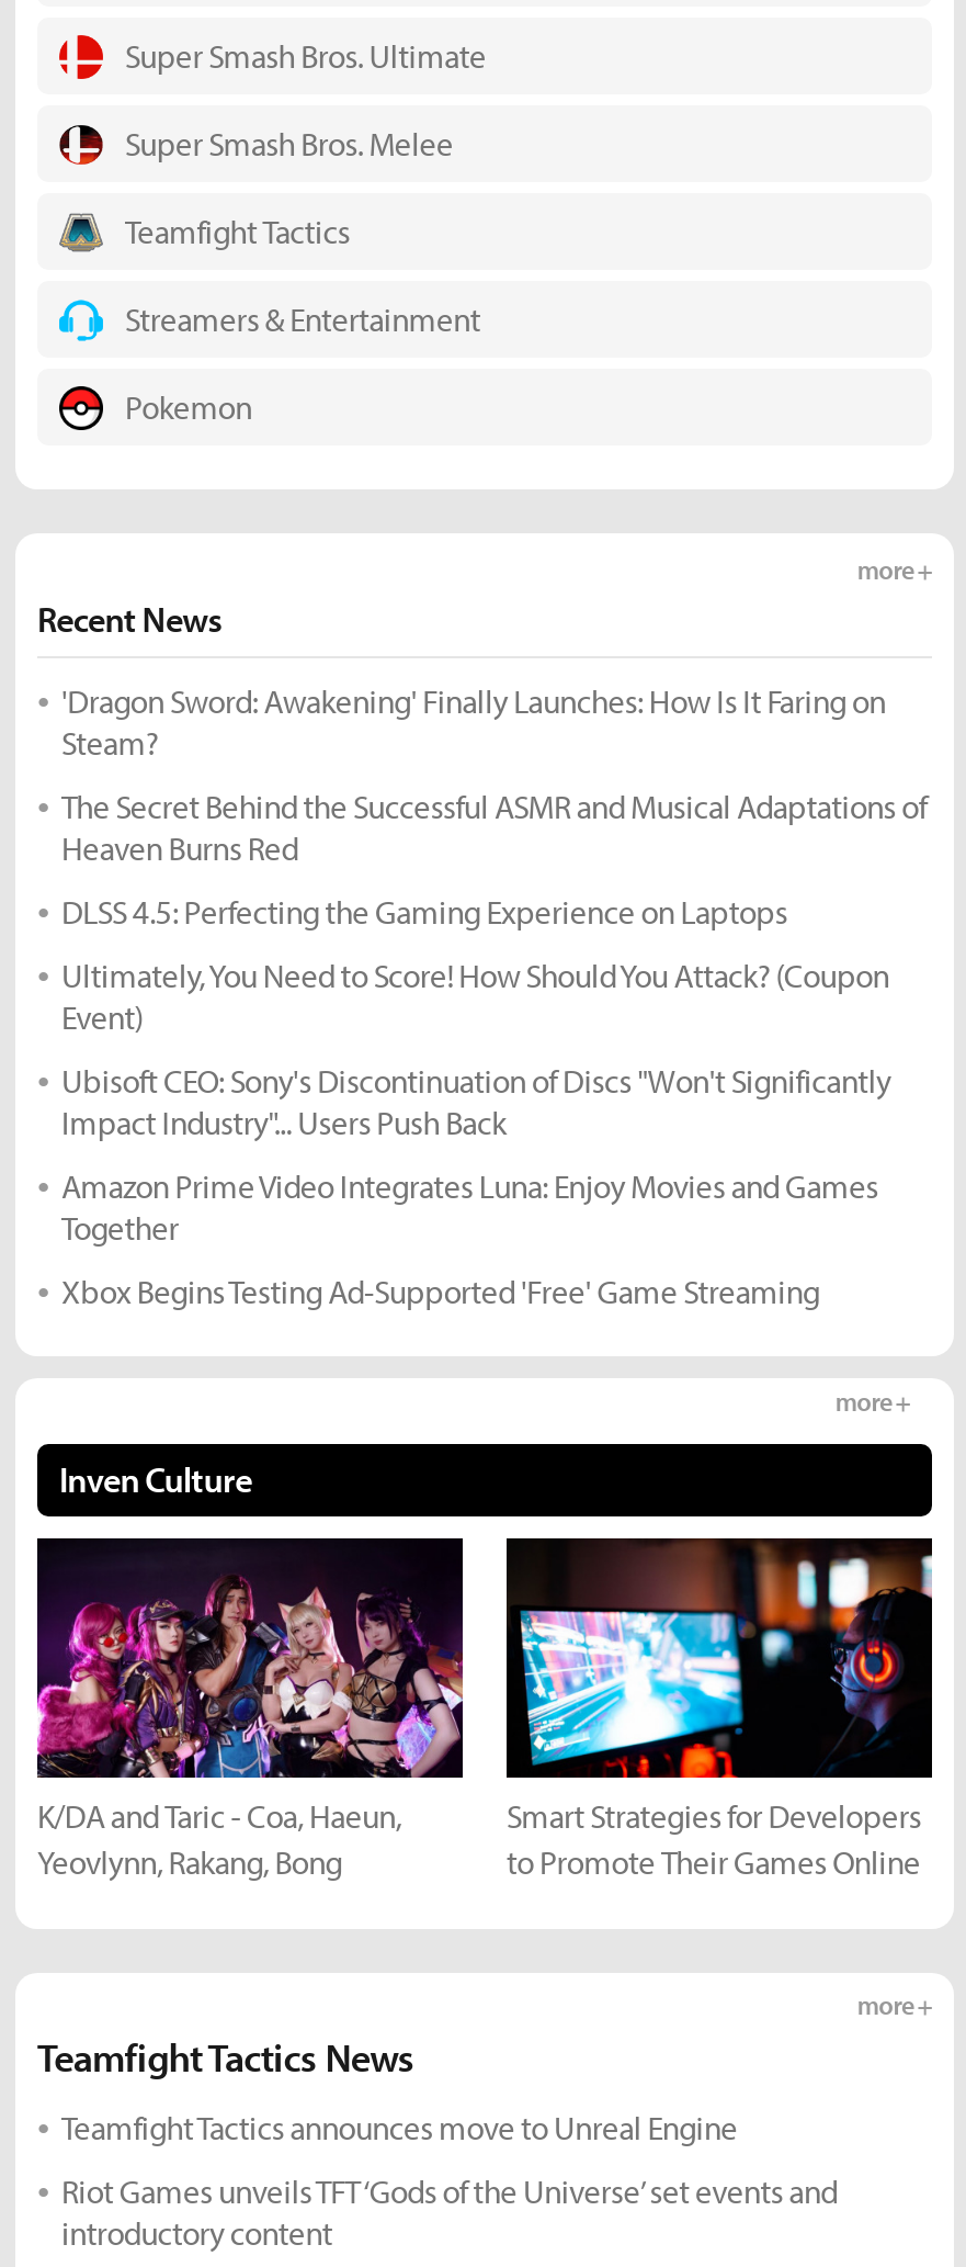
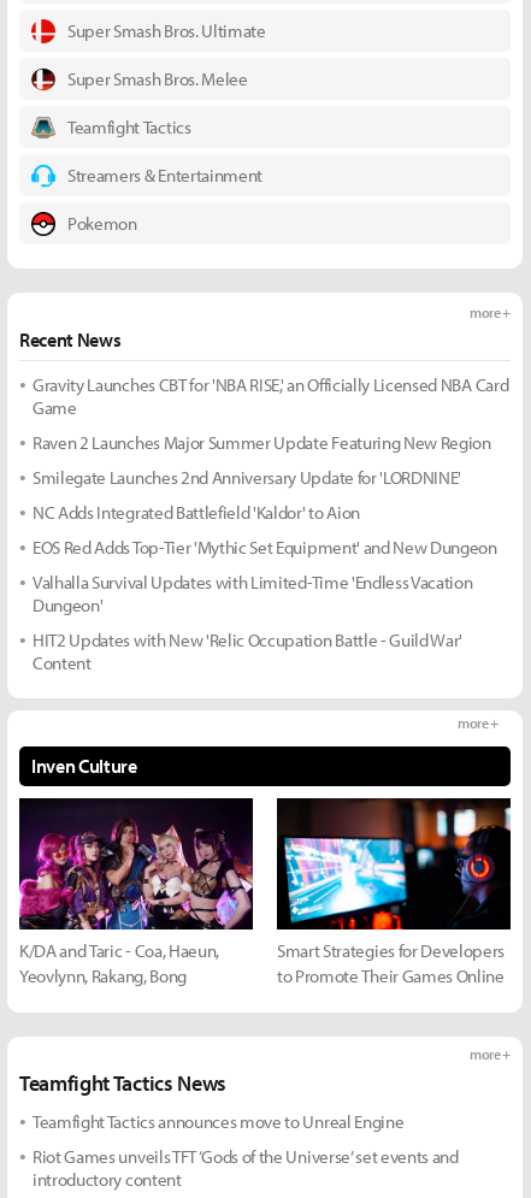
[61,680,886,763] 'Dragon Sword: Awakening' Finally Launches: How Is It Faring on | Steam? -> [33,373,508,419] Gravity Launches CBT for 'NBA RISE,' an Officially Licensed NBA Card | Game
[61,785,927,869] The Secret Behind the Successful ASMR and Musical Adaptations of | Heaven Burns Red -> [33,431,491,454] Raven 2 Launches Major Summer Update Featuring New Region
[61,891,787,932] DLSS 4.5: Perfecting the Gaming Experience on Laptops -> [33,466,461,489] Smilegate Launches 2nd Anniversary Update for 'LORDNINE'
[61,954,889,1038] Ultimately, You Need to Score! How Should You Attack? (Coupon | Event) -> [33,501,360,524] NC Adds Integrated Battlefield 'Kaldor' to Aion
[61,1060,891,1143] Ubisoft CEO: Sony's Discontinuation of Discs "Won't Significantly | Impact Industry"... Users Push Back -> [33,536,497,558] EOS Red Adds Top-Tier 'Mythic Set Equipment' and New Dungeon
[61,1165,878,1248] Amazon Prime Video Integrates Luna: Enjoy Movies and Games | Together -> [33,570,473,616] Valhalla Survival Updates with Limited-Time 'Endless Vacation | Dungeon'
[61,1270,820,1312] Xbox Begins Testing Ad-Supported 'Free' Game Streaming -> [33,628,462,674] HIT2 Updates with New 'Relic Occupation Battle - Guild War' | Content

